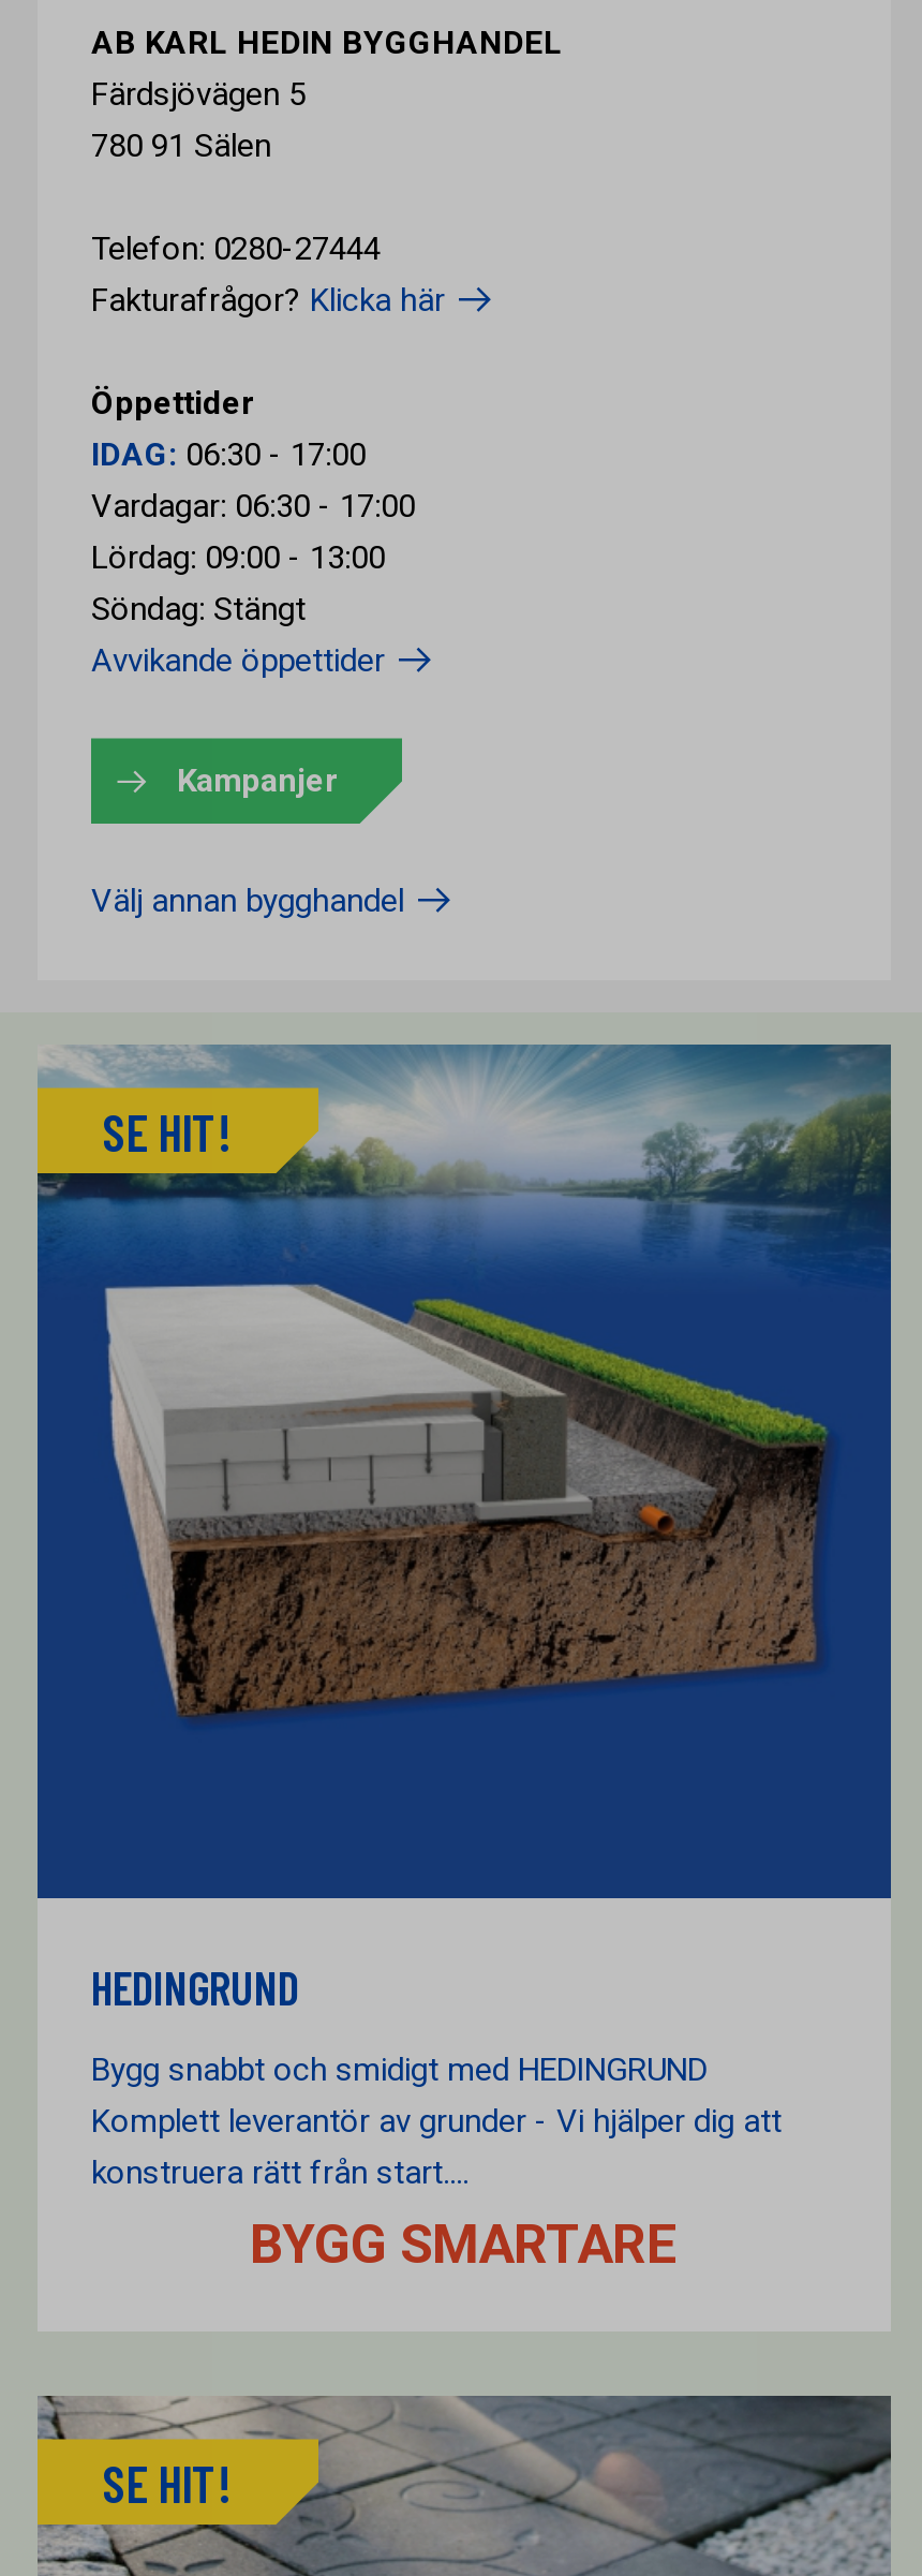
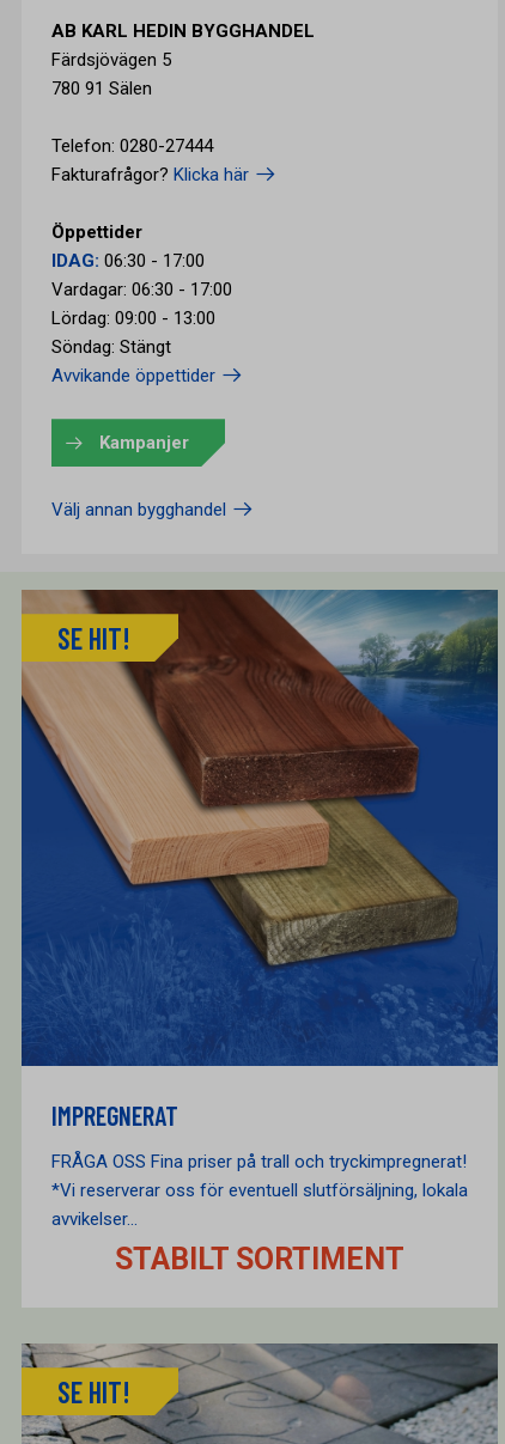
[35,1042,833,1727] [image] -> [20,589,494,1065] [image]
[91,1959,299,2014] HEDINGRUND -> [51,1100,178,1131] IMPREGNERAT
[91,2051,782,2276] Bygg snabbt och smidigt med HEDINGRUND | Komplett leverantör av grunder - Vi hjälper dig att | konstruera rätt från start.... | BYGG SMARTARE -> [51,1151,468,1277] FRÅGA OSS Fina priser på trall och tryckimpregnerat! | *Vi reserverar oss för eventuell slutförsäljning, lokala | avvikelser... | STABILT SORTIMENT

